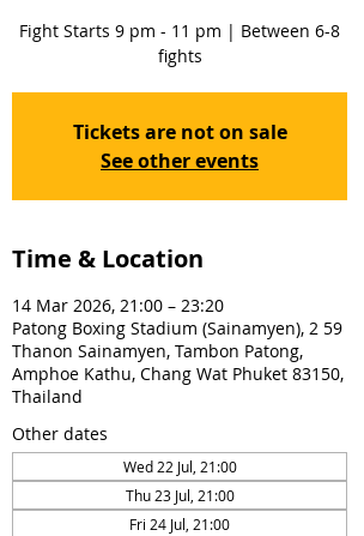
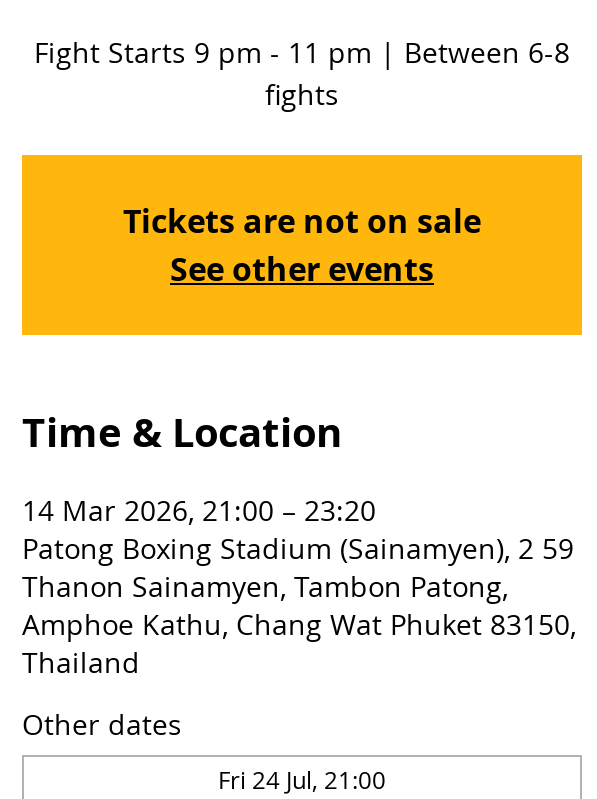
[123,457,236,505] Wed 22 Jul, 21:00 | Thu 23 Jul, 21:00 -> none

